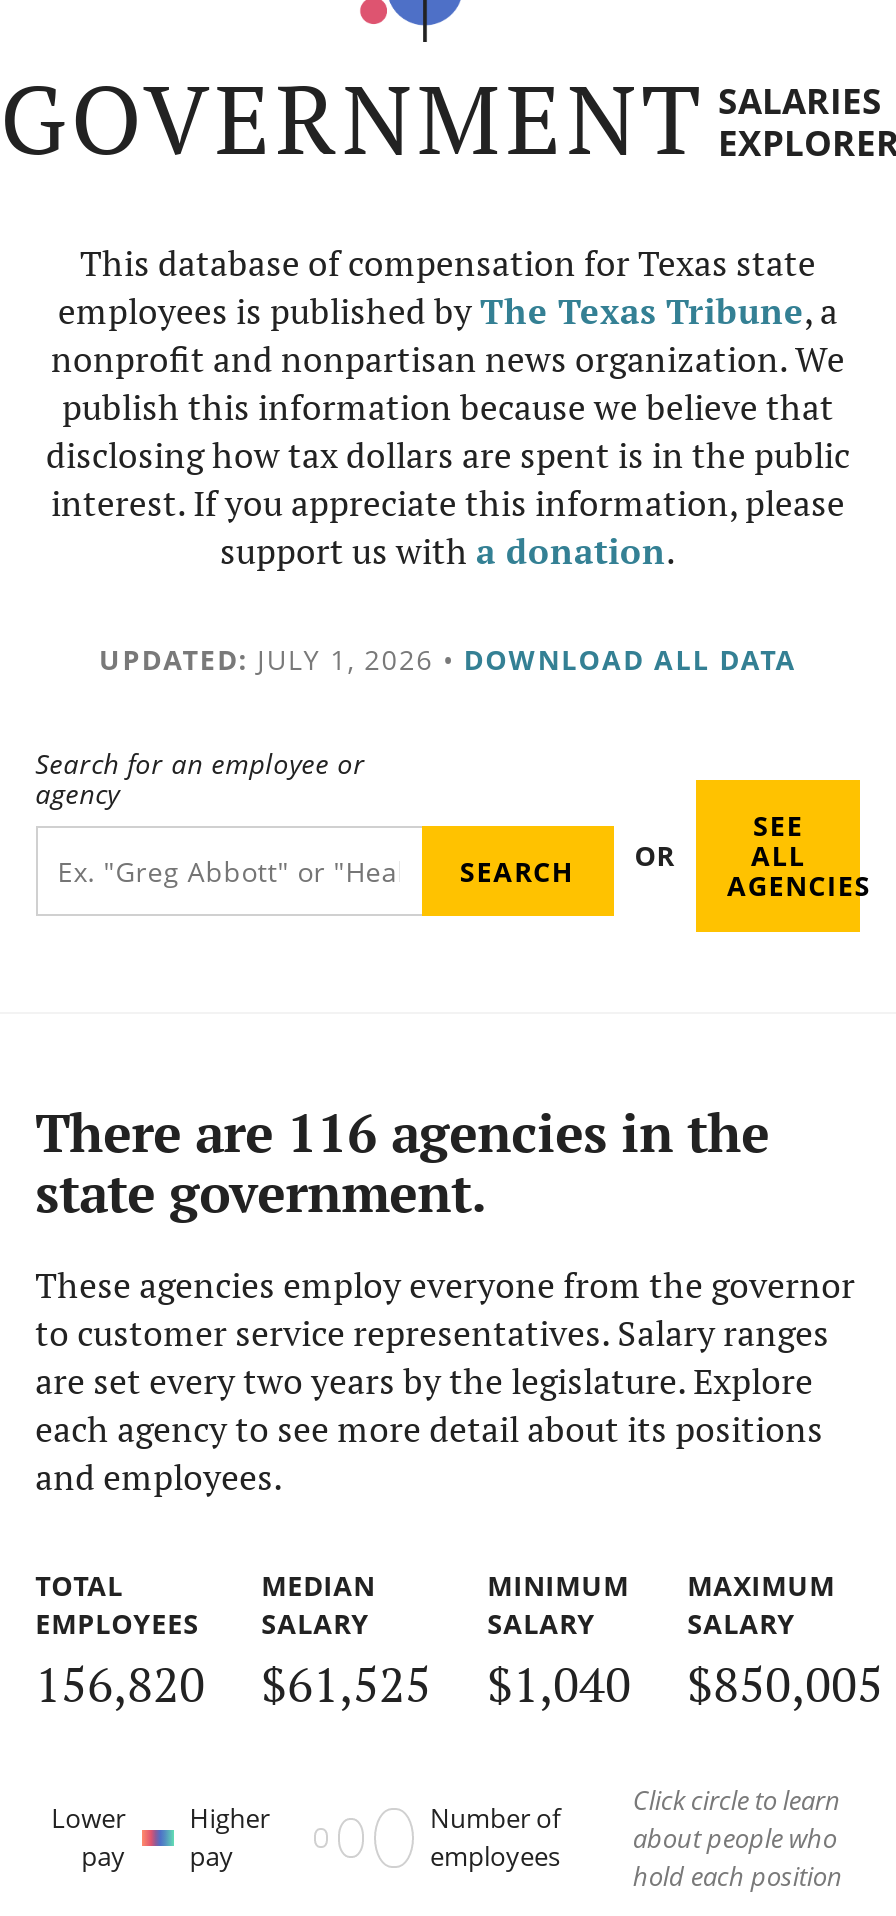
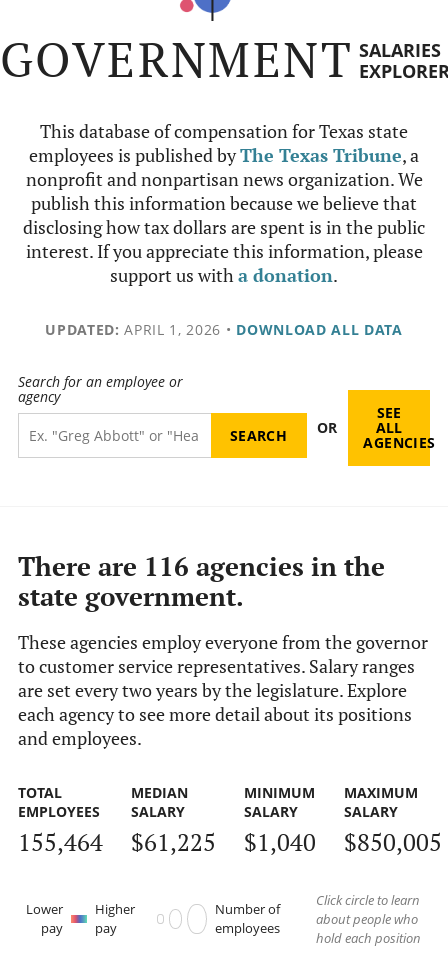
[99,640,797,678] UPDATED: JULY 1, 2026 • DOWNLOAD ALL DATA -> [45,320,403,339] UPDATED: APRIL 1, 2026 • DOWNLOAD ALL DATA
[35,1651,205,1715] 156,820 -> [18,826,103,858] 155,464
[261,1651,431,1715] $61,525 -> [131,826,216,858] $61,225

